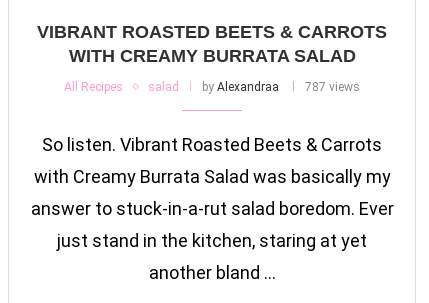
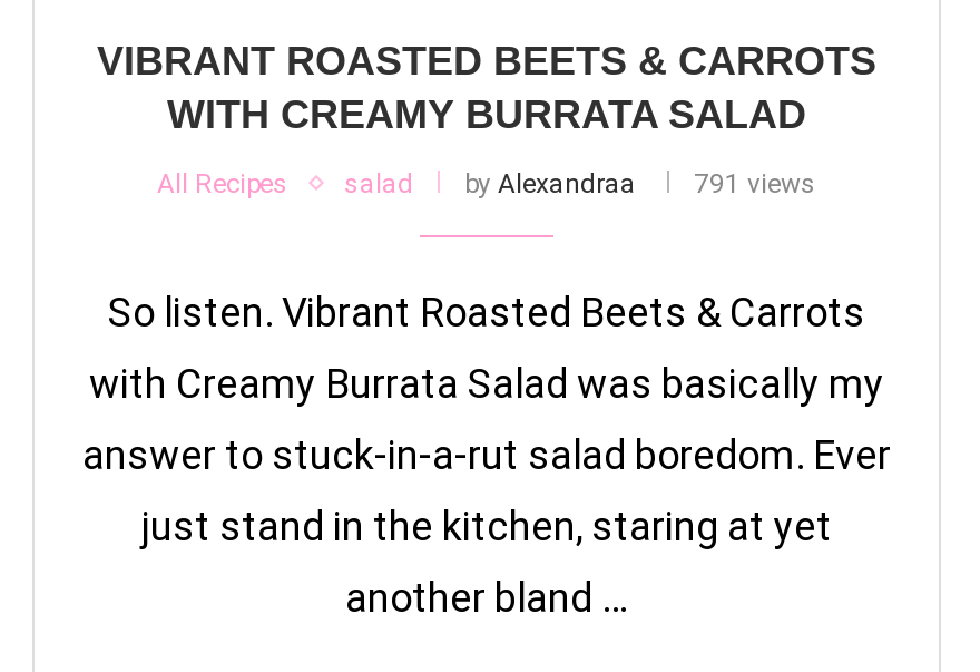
[64,80,360,94] All Recipes salad by Alexandraa 787 views -> [157,169,816,200] All Recipes salad by Alexandraa 791 views

